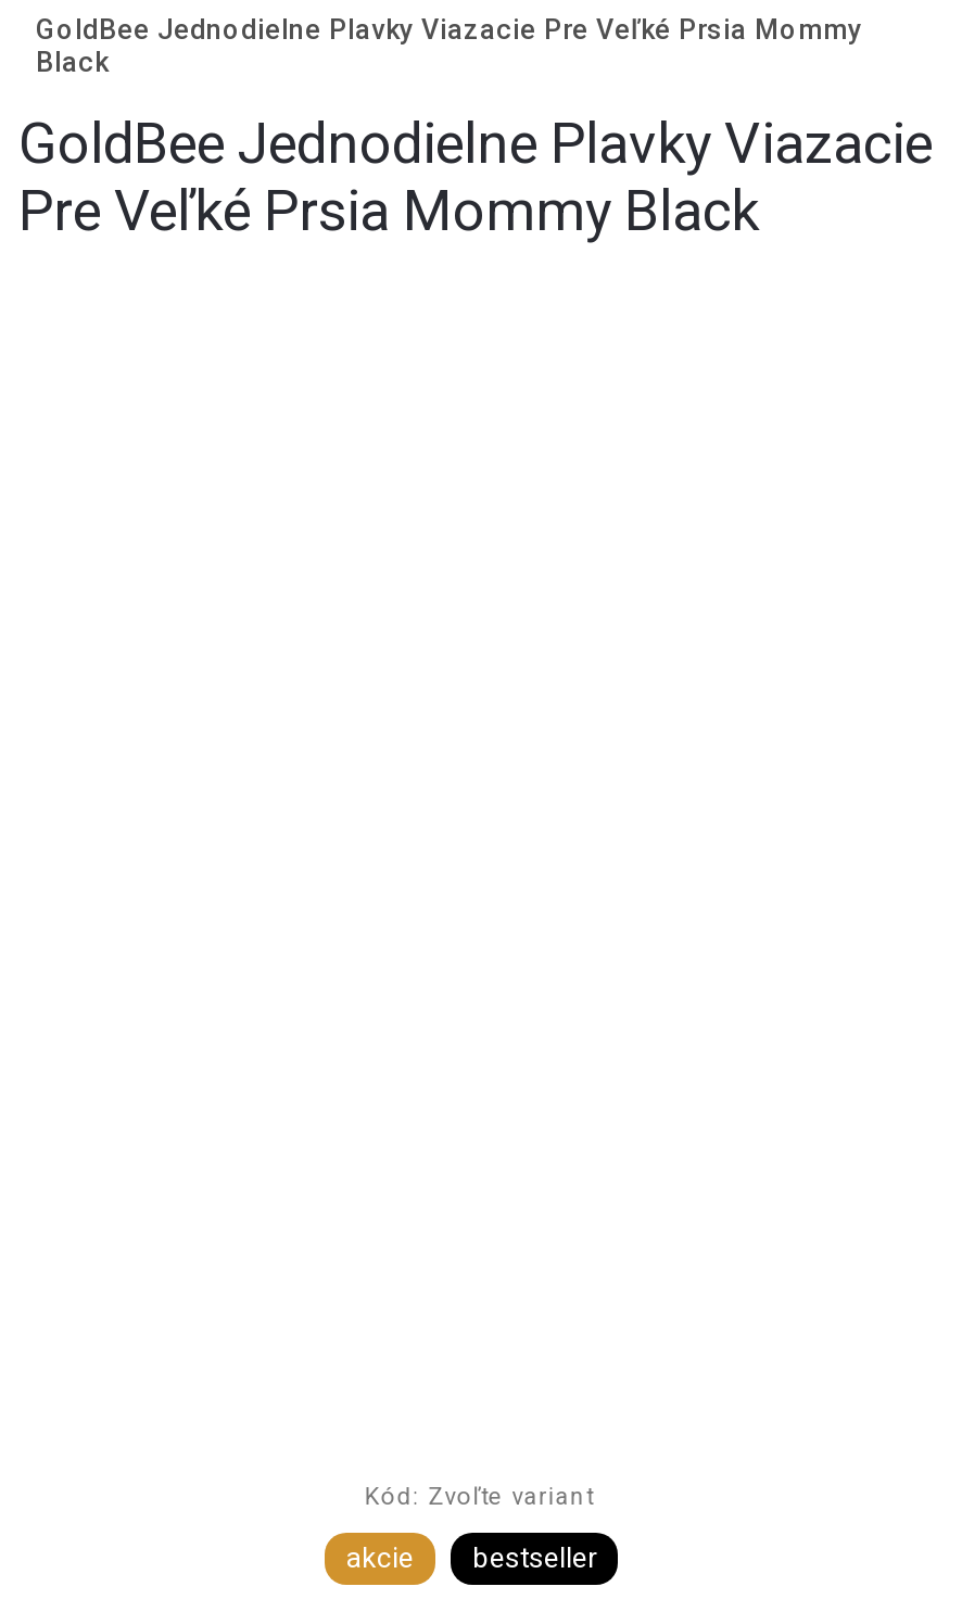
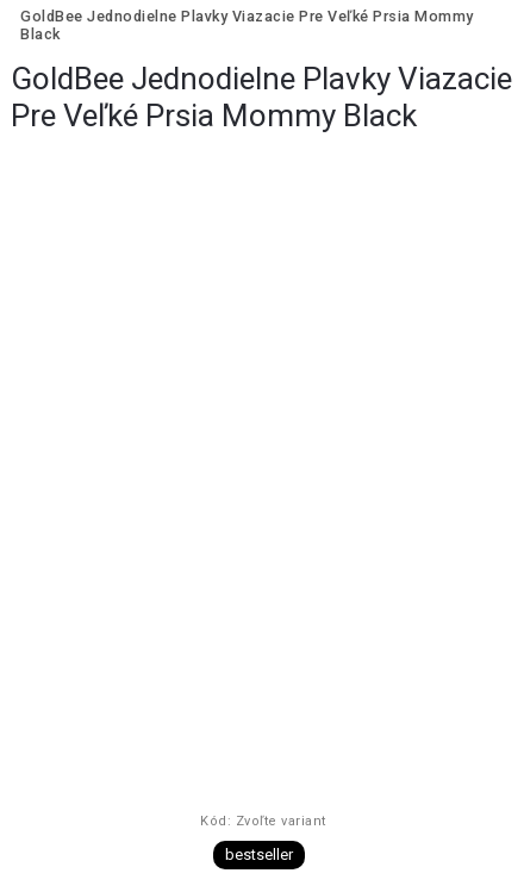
[346,1542,414,1575] akcie -> none

